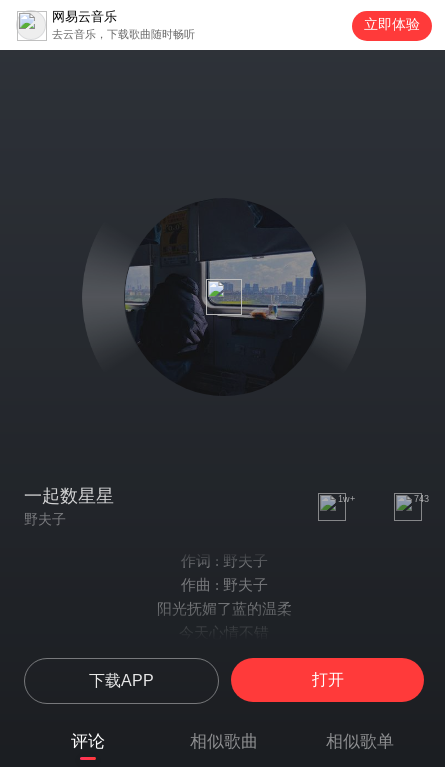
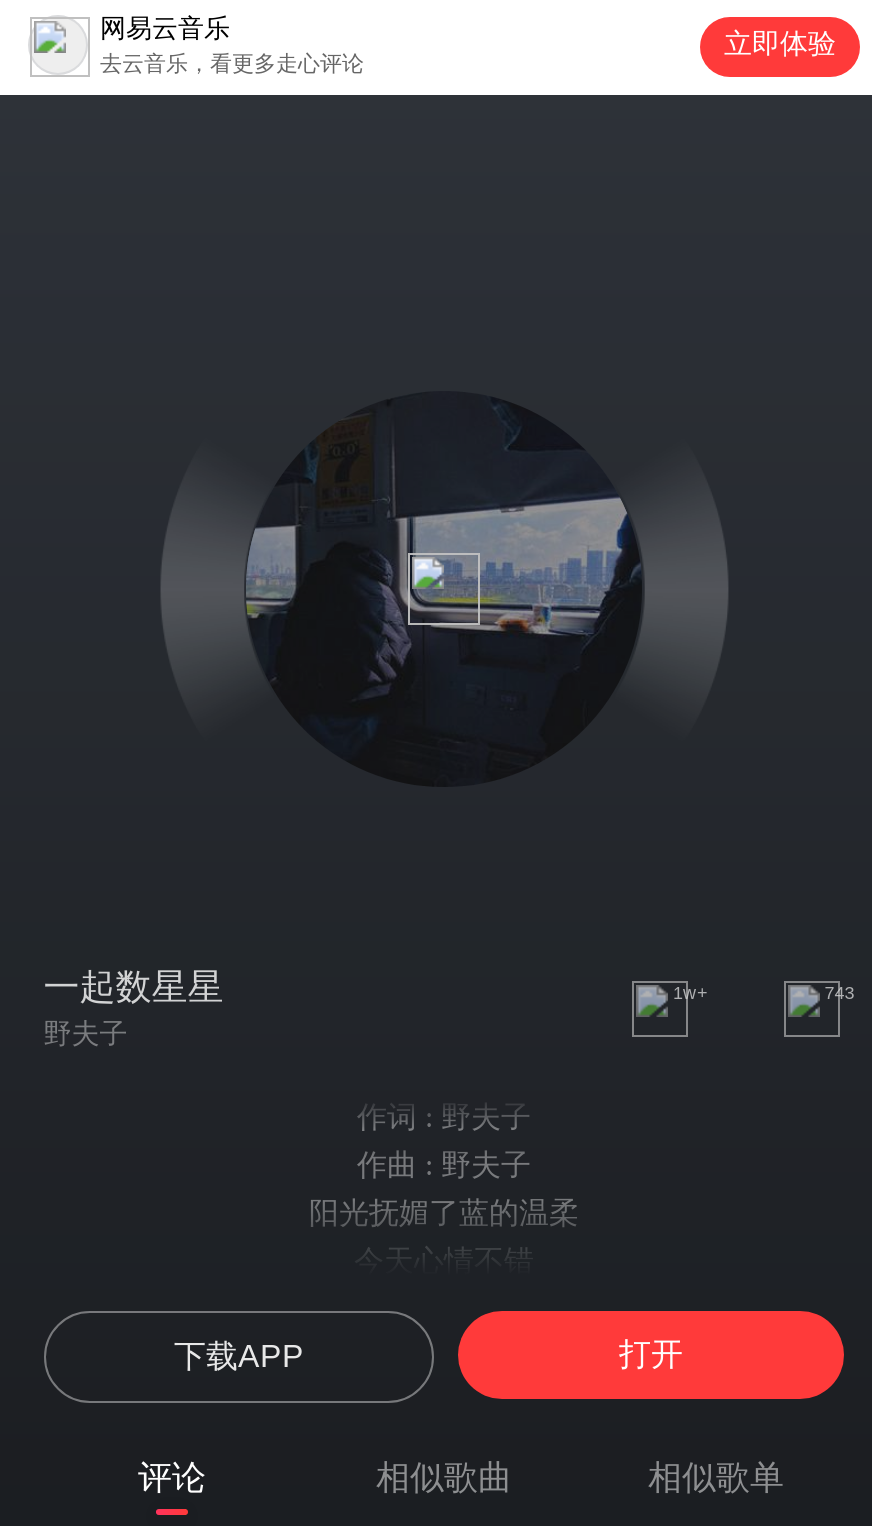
[52,28,195,40] 去云音乐，下载歌曲随时畅听 -> [100,51,364,75] 去云音乐，看更多走心评论

